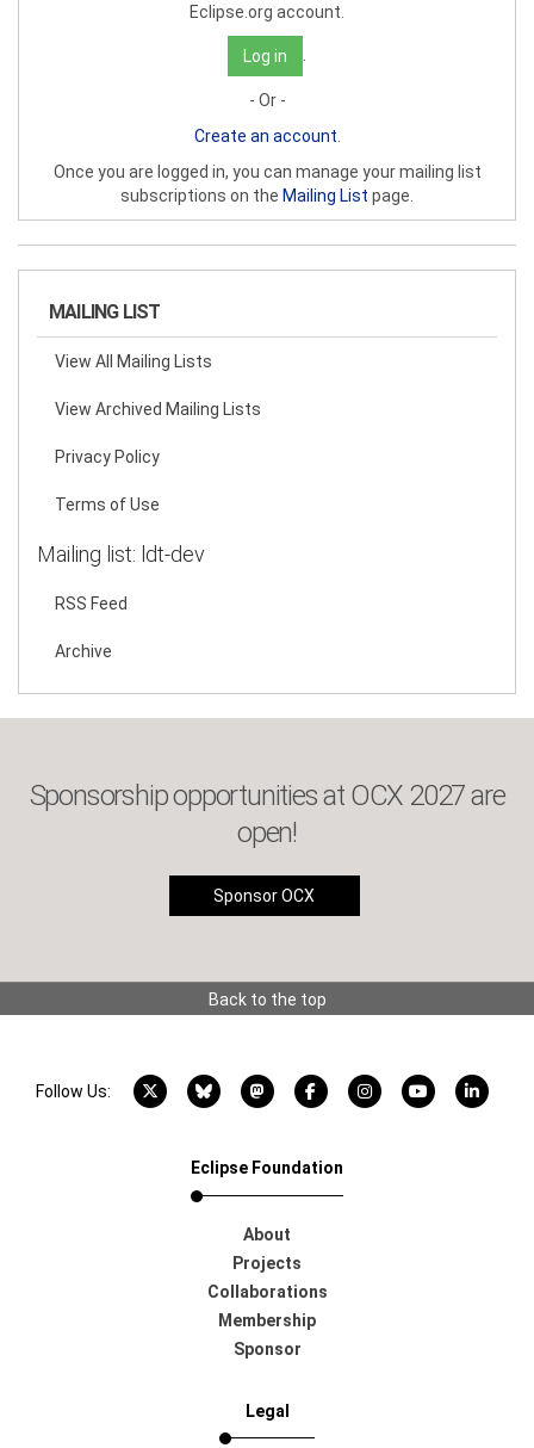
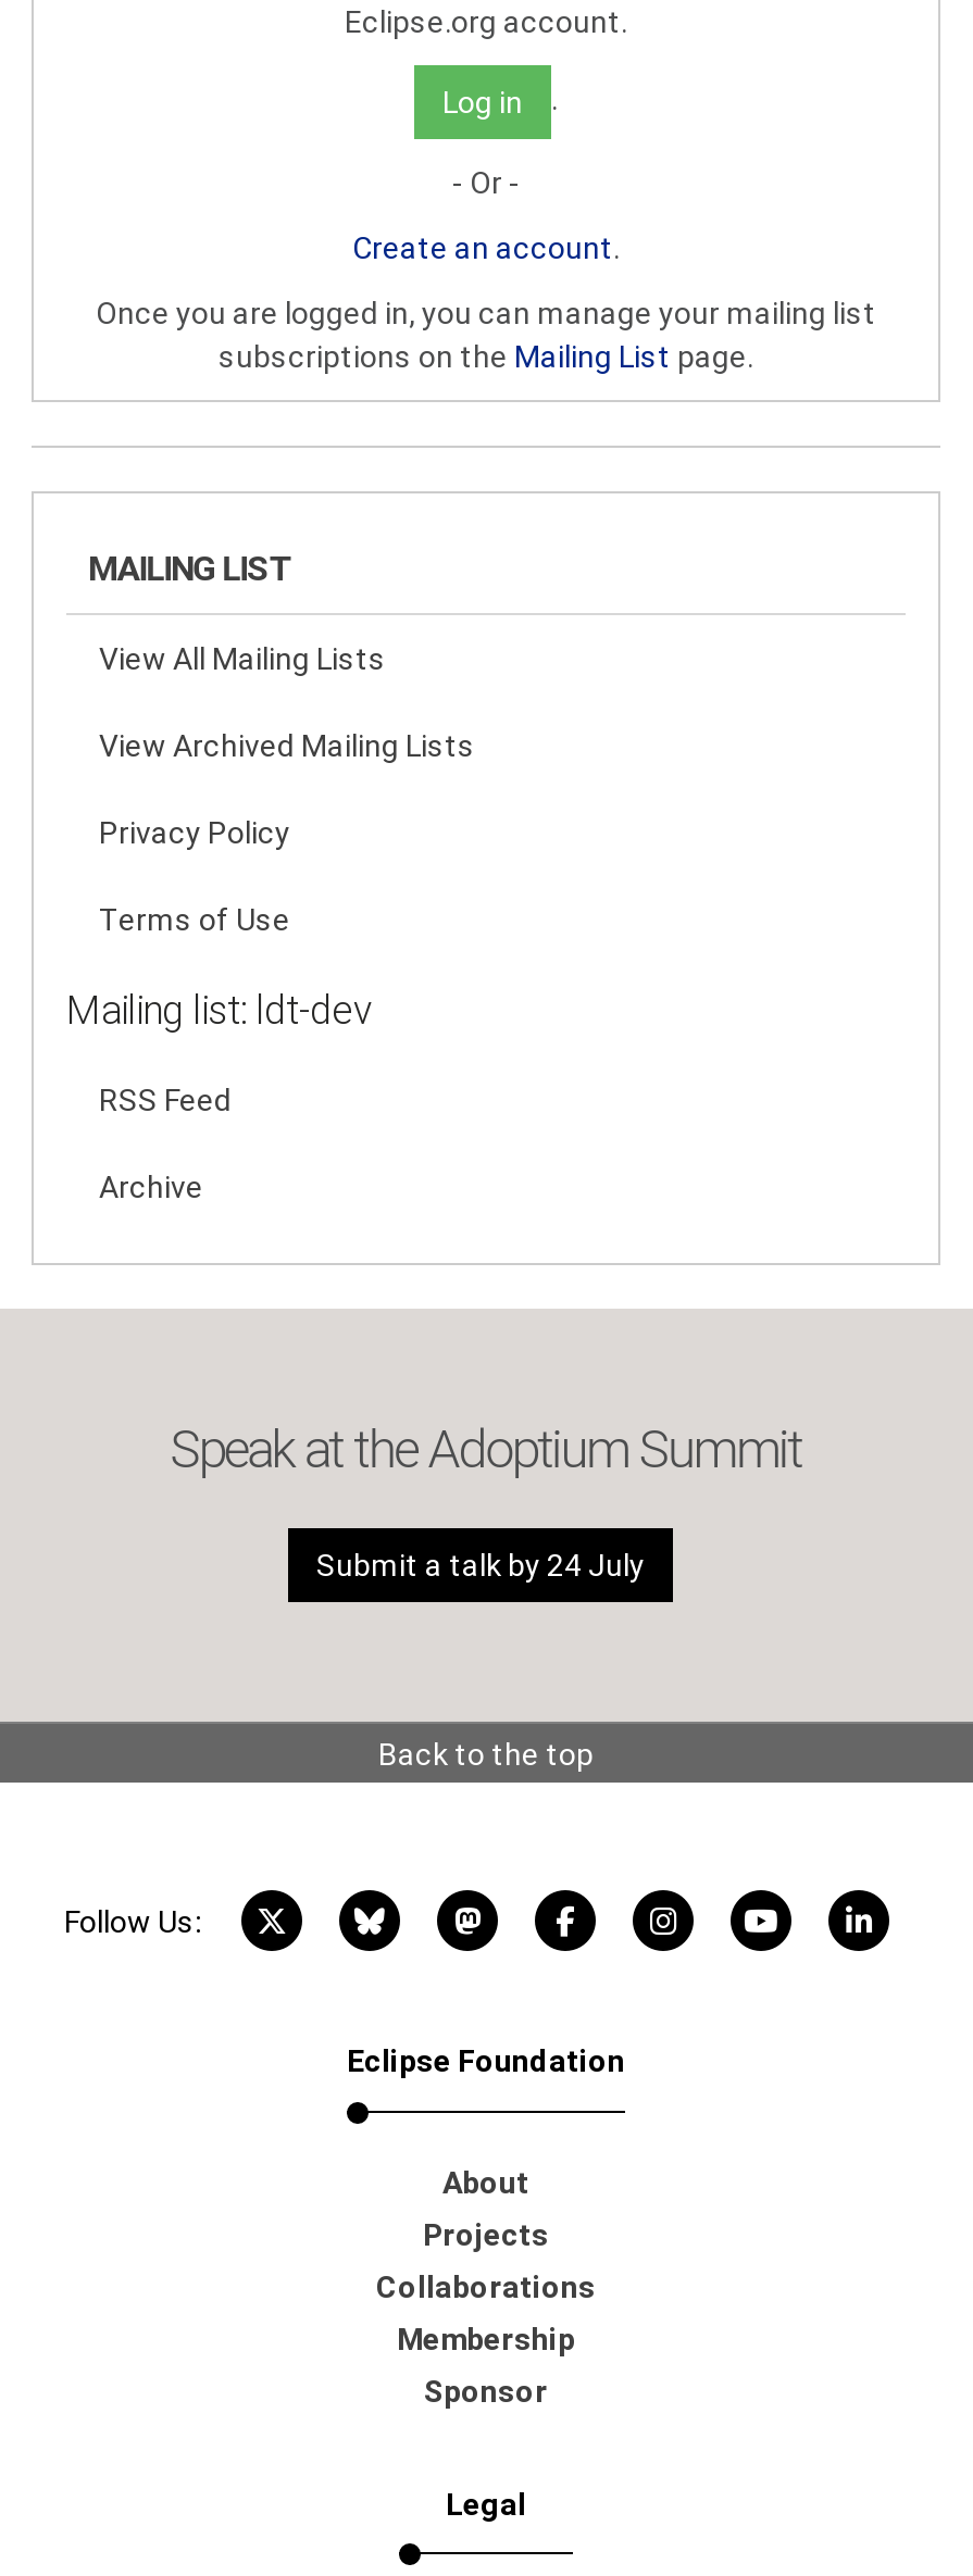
[29,779,505,849] Sponsorship opportunities at OCX 2027 are | open! -> [170,1420,802,1480] Speak at the Adoptium Summit
[213,886,315,905] Sponsor OCX -> [316,1548,645,1583] Submit a talk by 24 July

